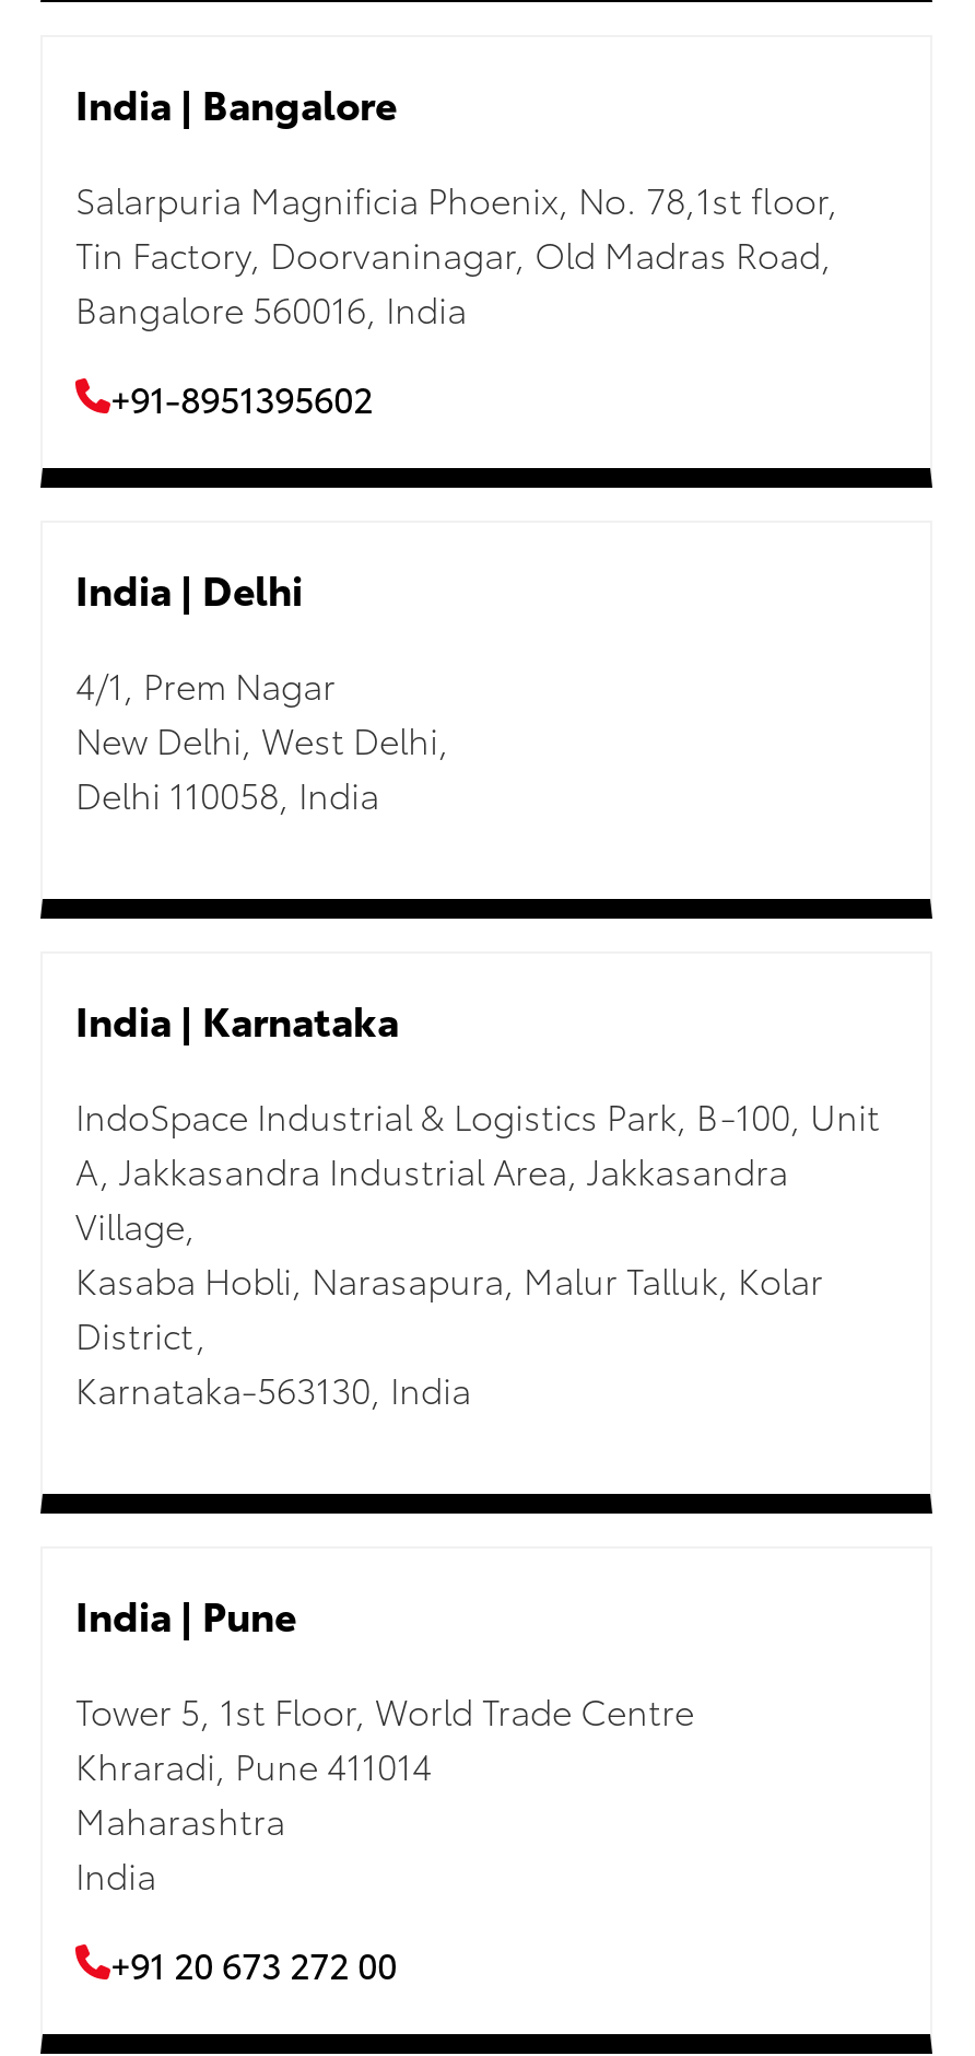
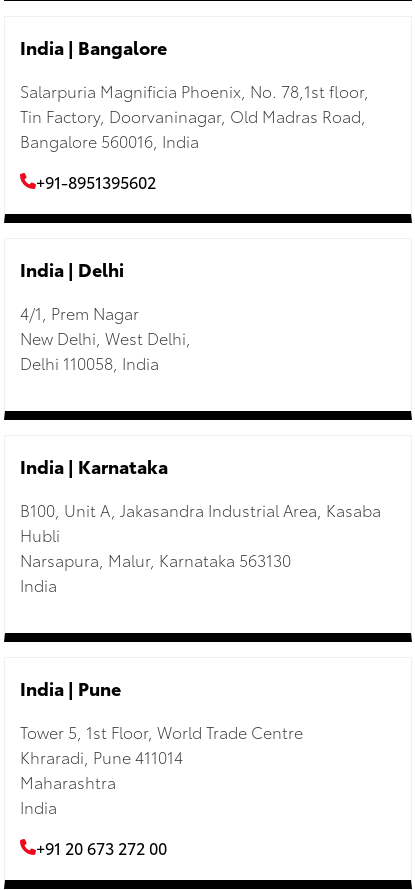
[75,1089,880,1412] IndoSpace Industrial & Logistics Park, B-100, Unit | A, Jakkasandra Industrial Area, Jakkasandra | Village, | Kasaba Hobli, Narasapura, Malur Talluk, Kolar | District, | Karnataka-563130, India -> [20,498,381,596] B100, Unit A, Jakasandra Industrial Area, Kasaba | Hubli | Narsapura, Malur, Karnataka 563130 | India

